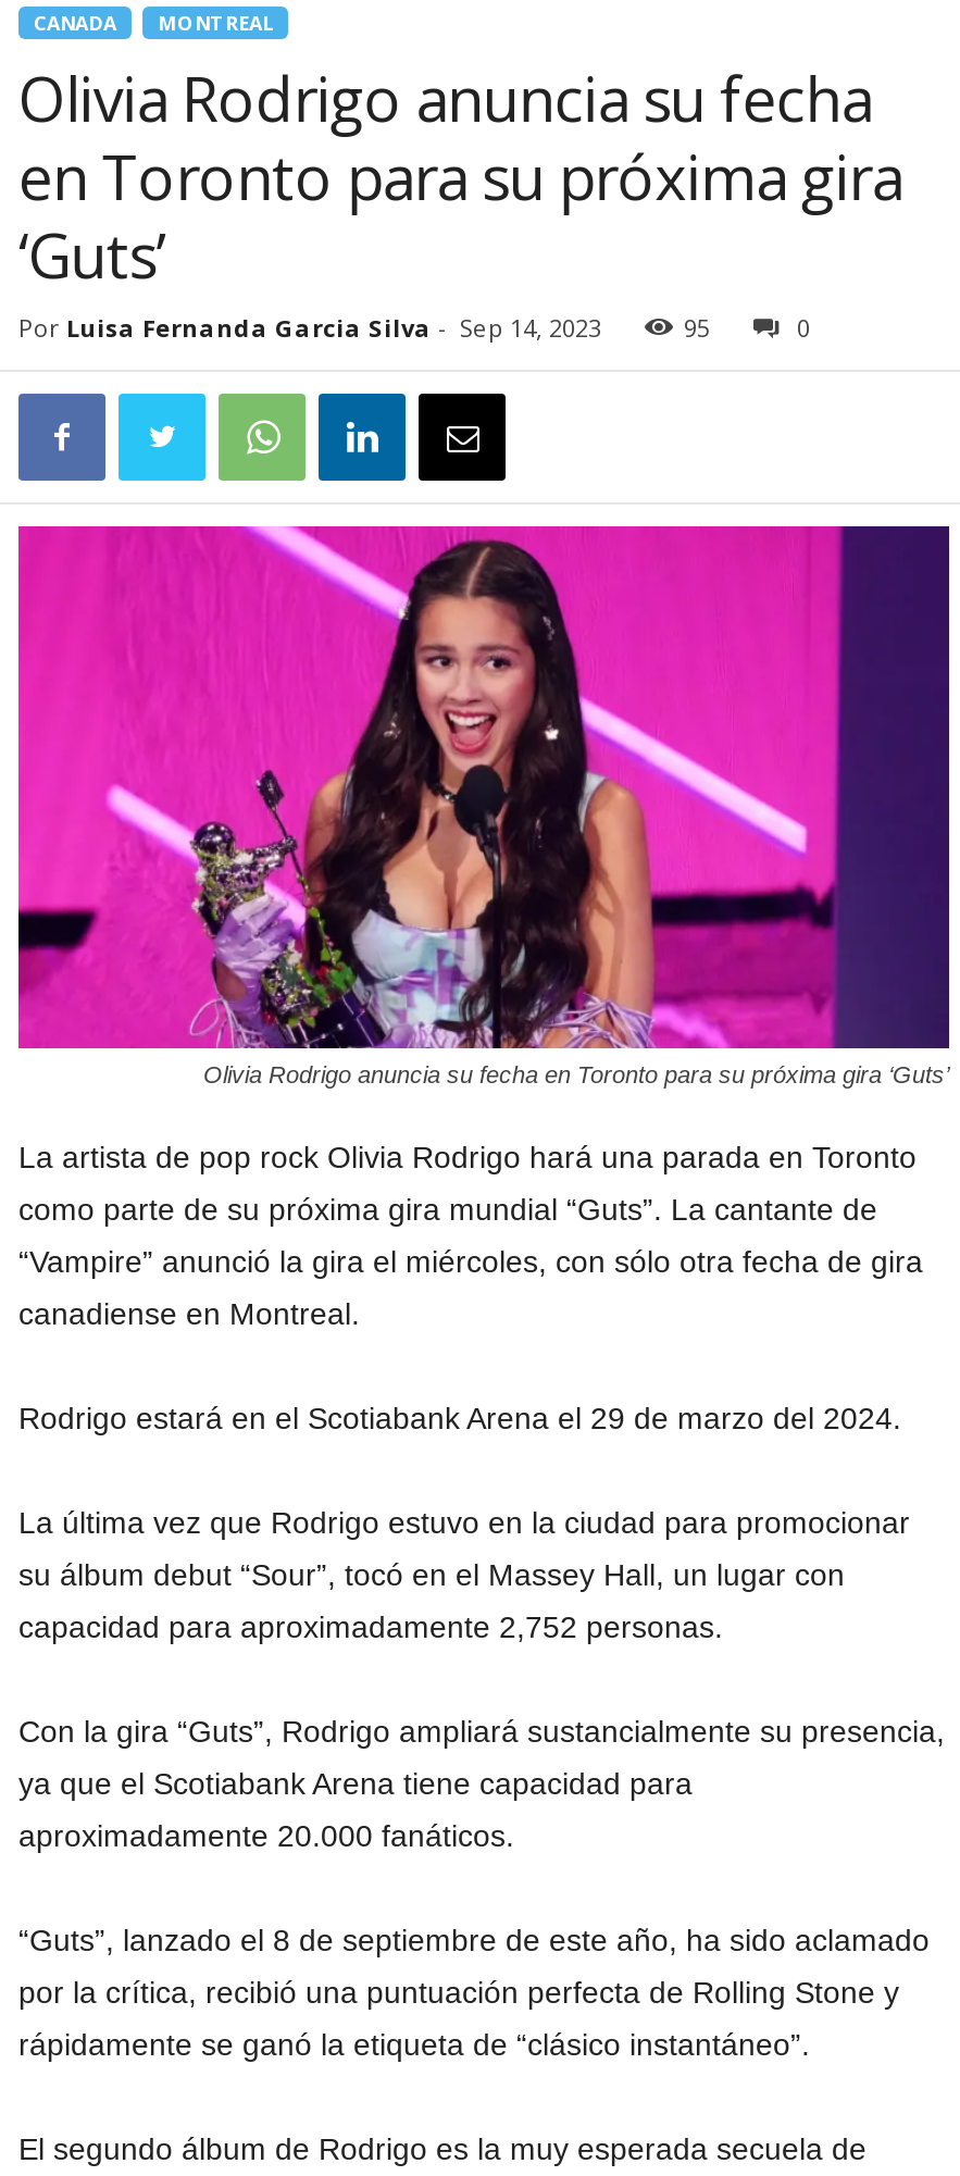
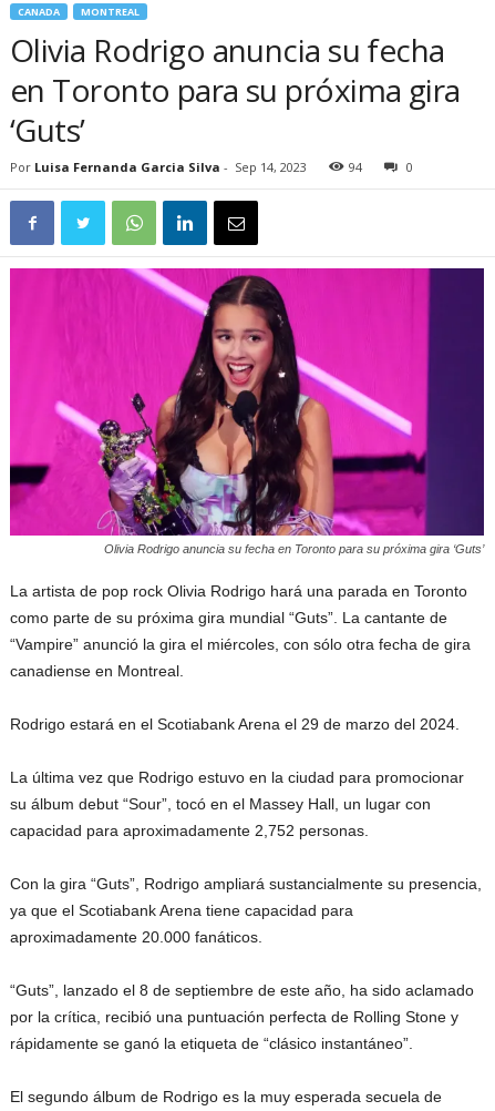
[684,311,710,344] 95 -> [349,159,362,175] 94

